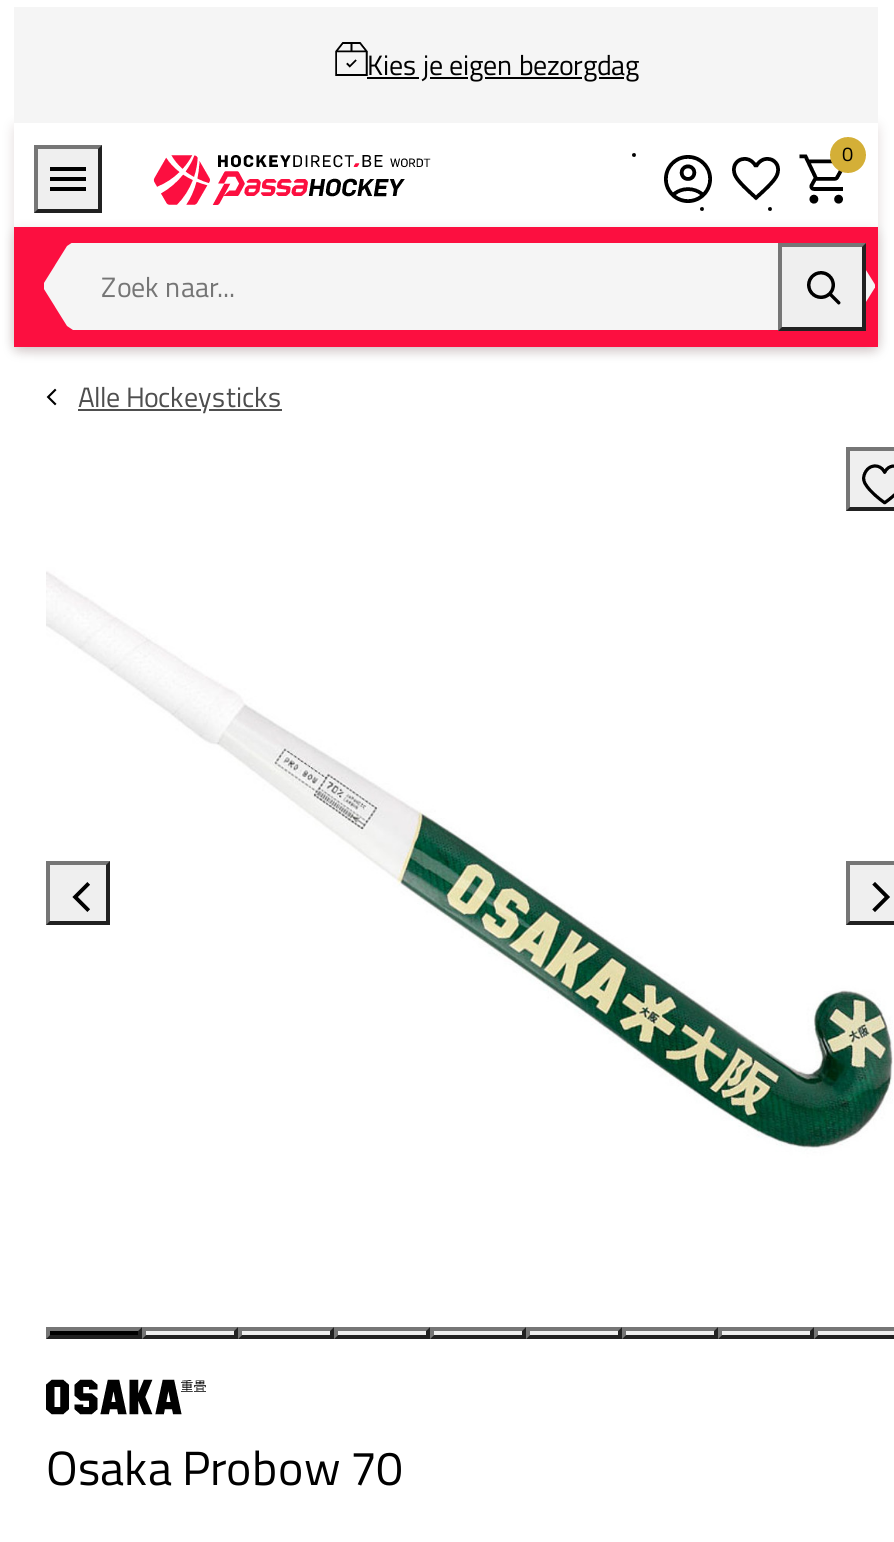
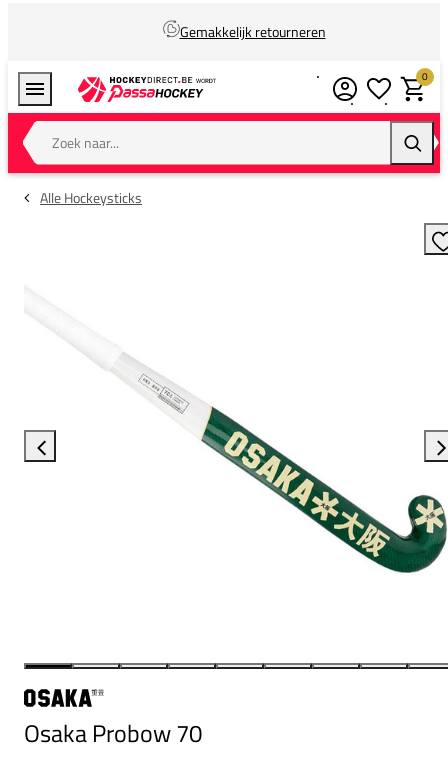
[367,43,639,85] Kies je eigen bezorgdag -> [179,21,325,42] Gemakkelijk retourneren

